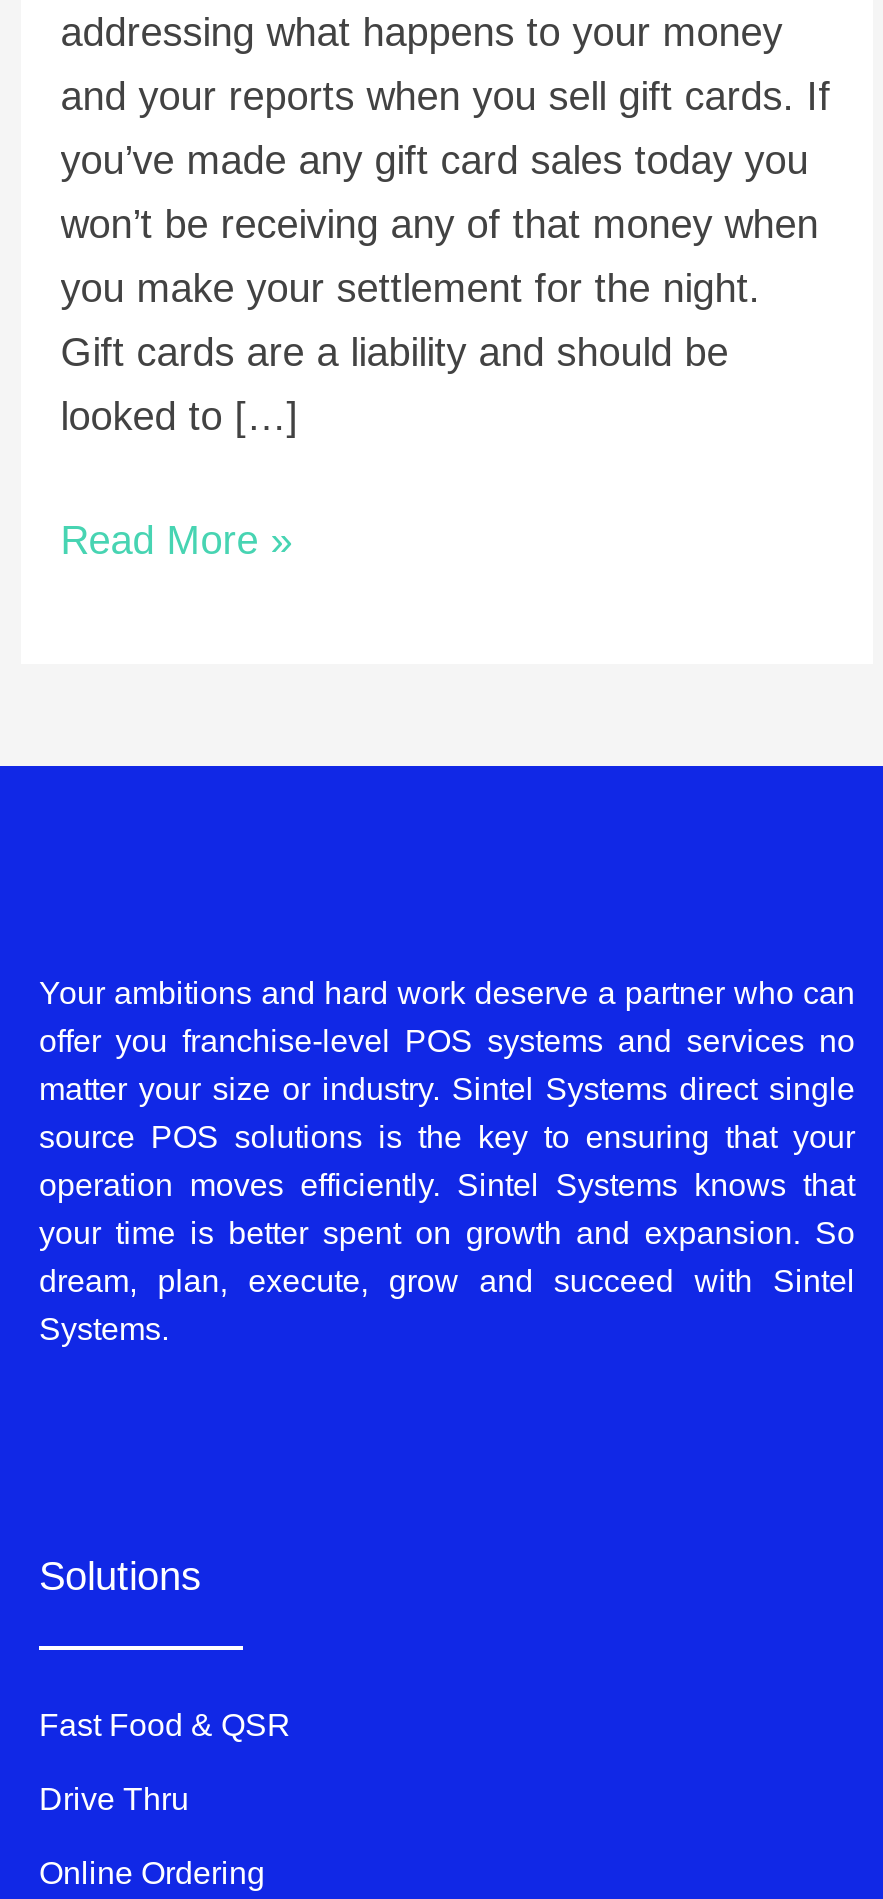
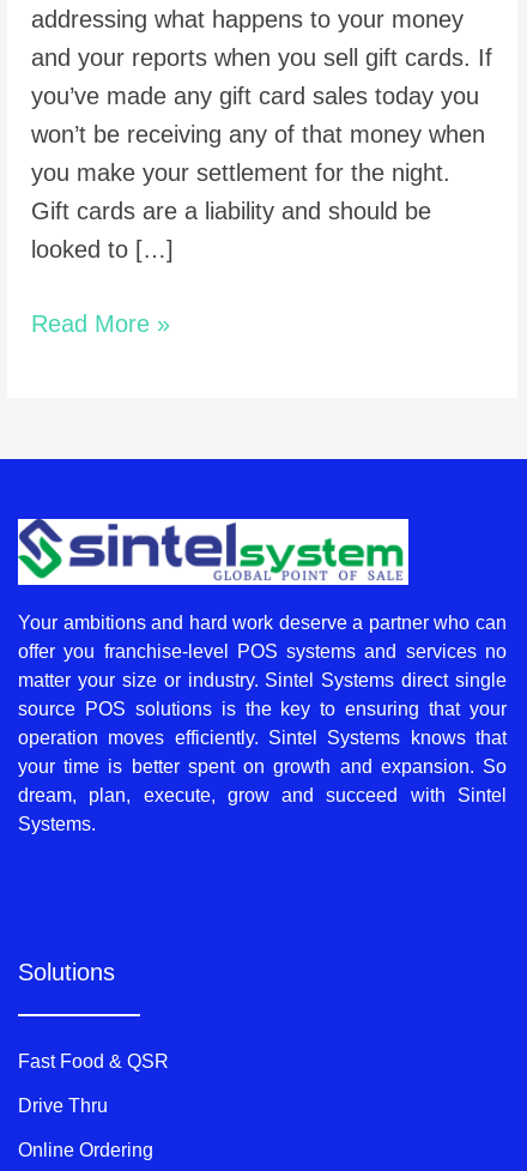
none -> [17,518,410,586] [image]

